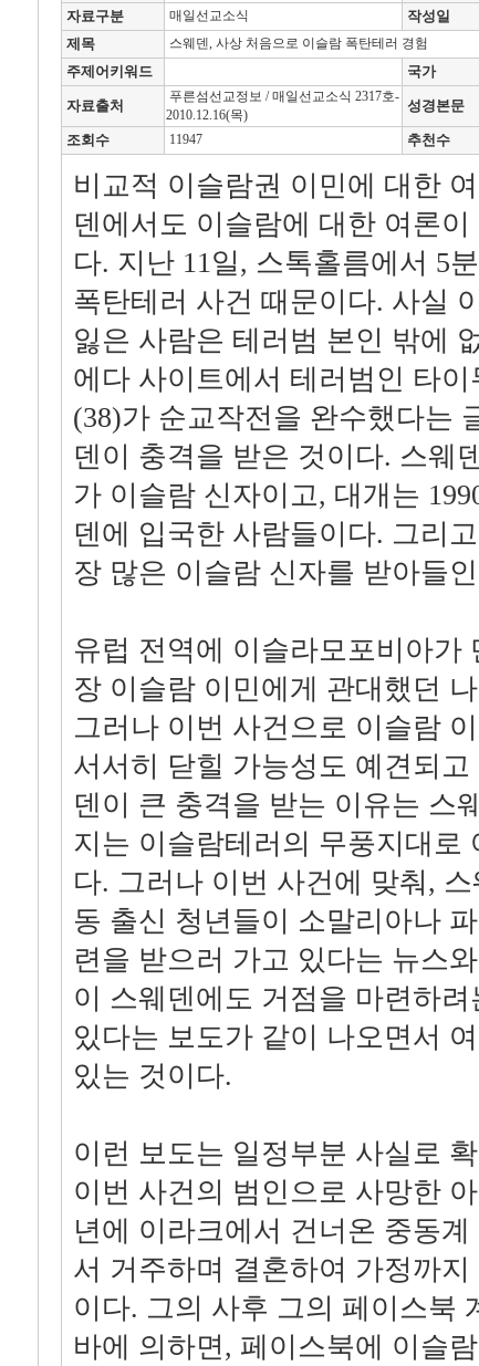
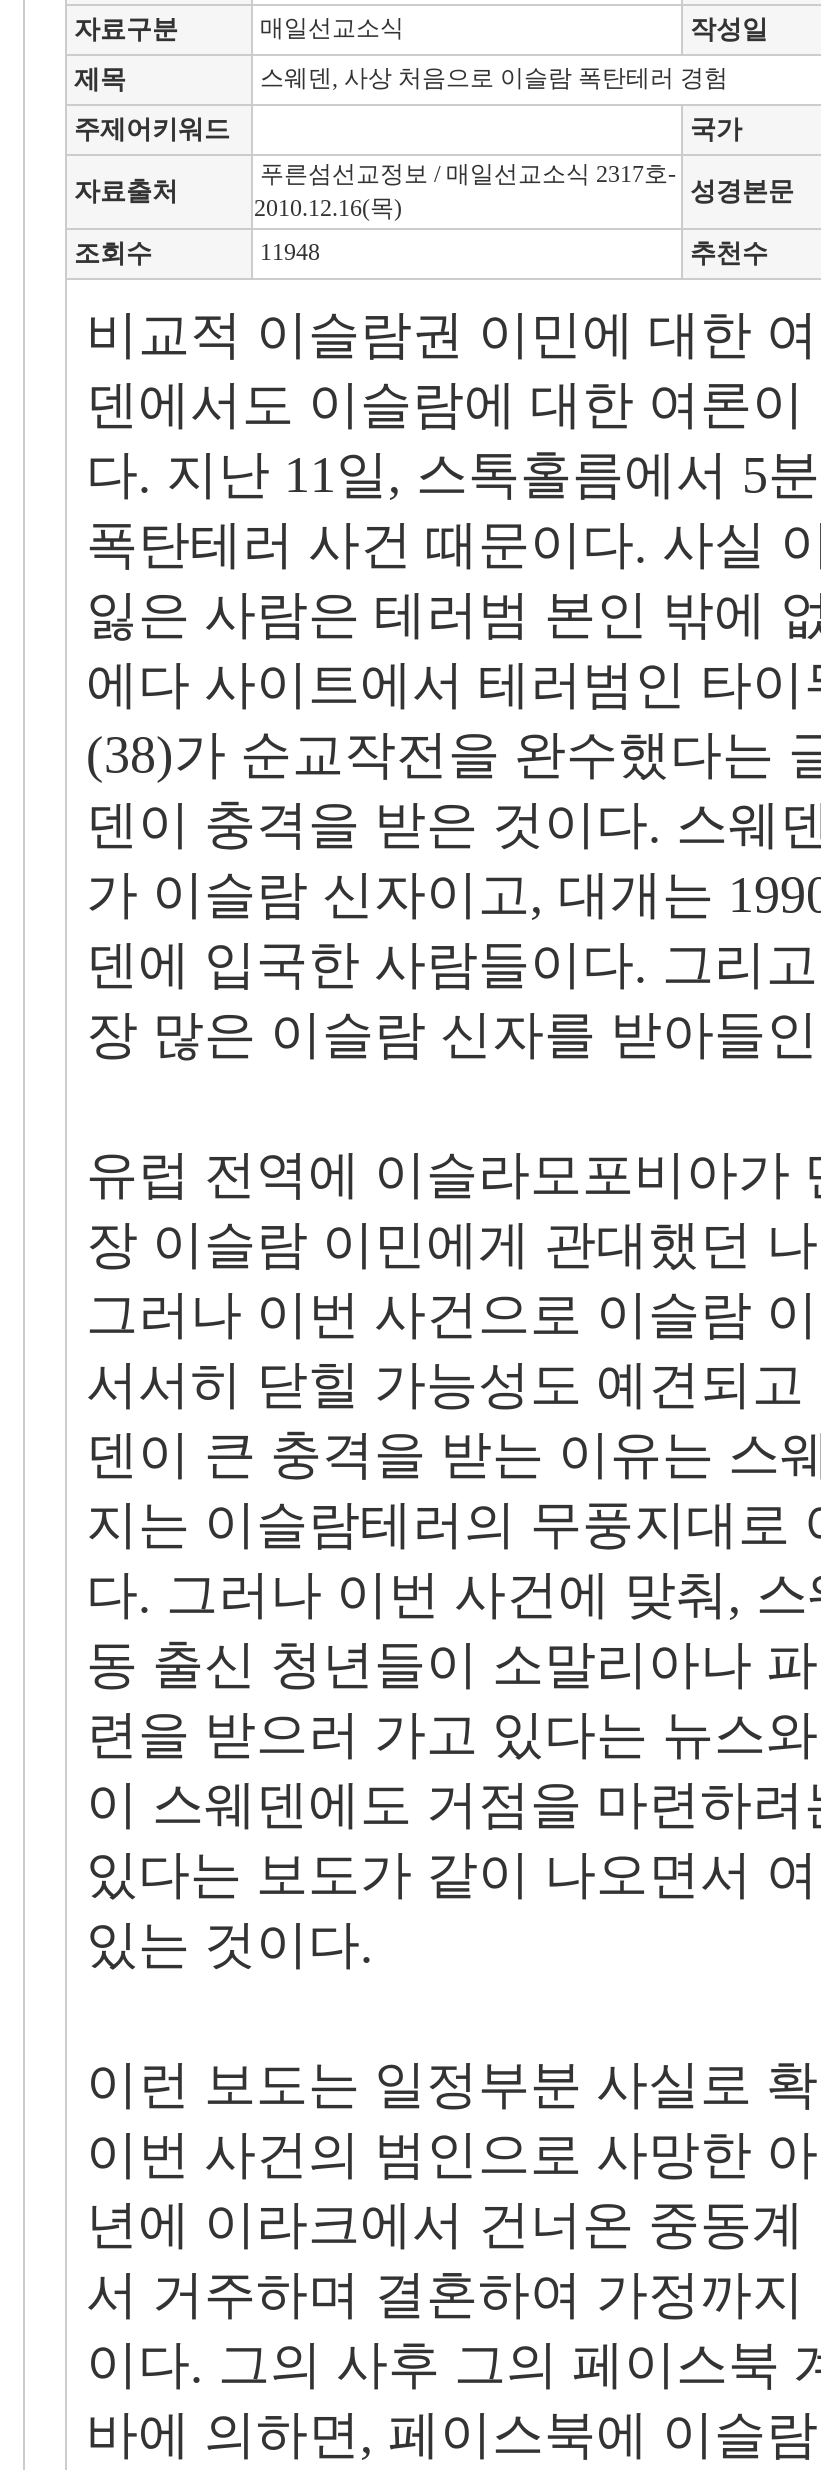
[165,132,202,147] 11947 -> [254,238,320,266] 11948

